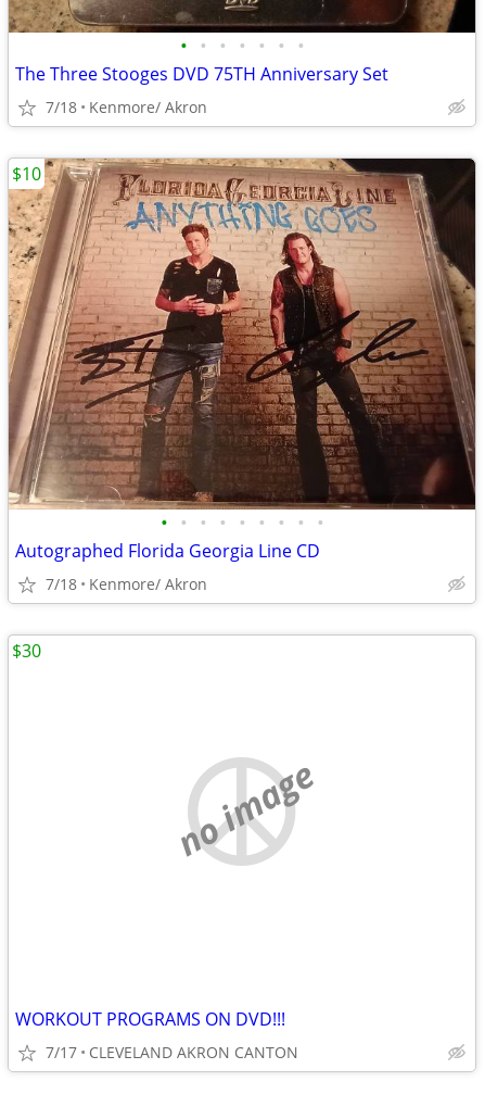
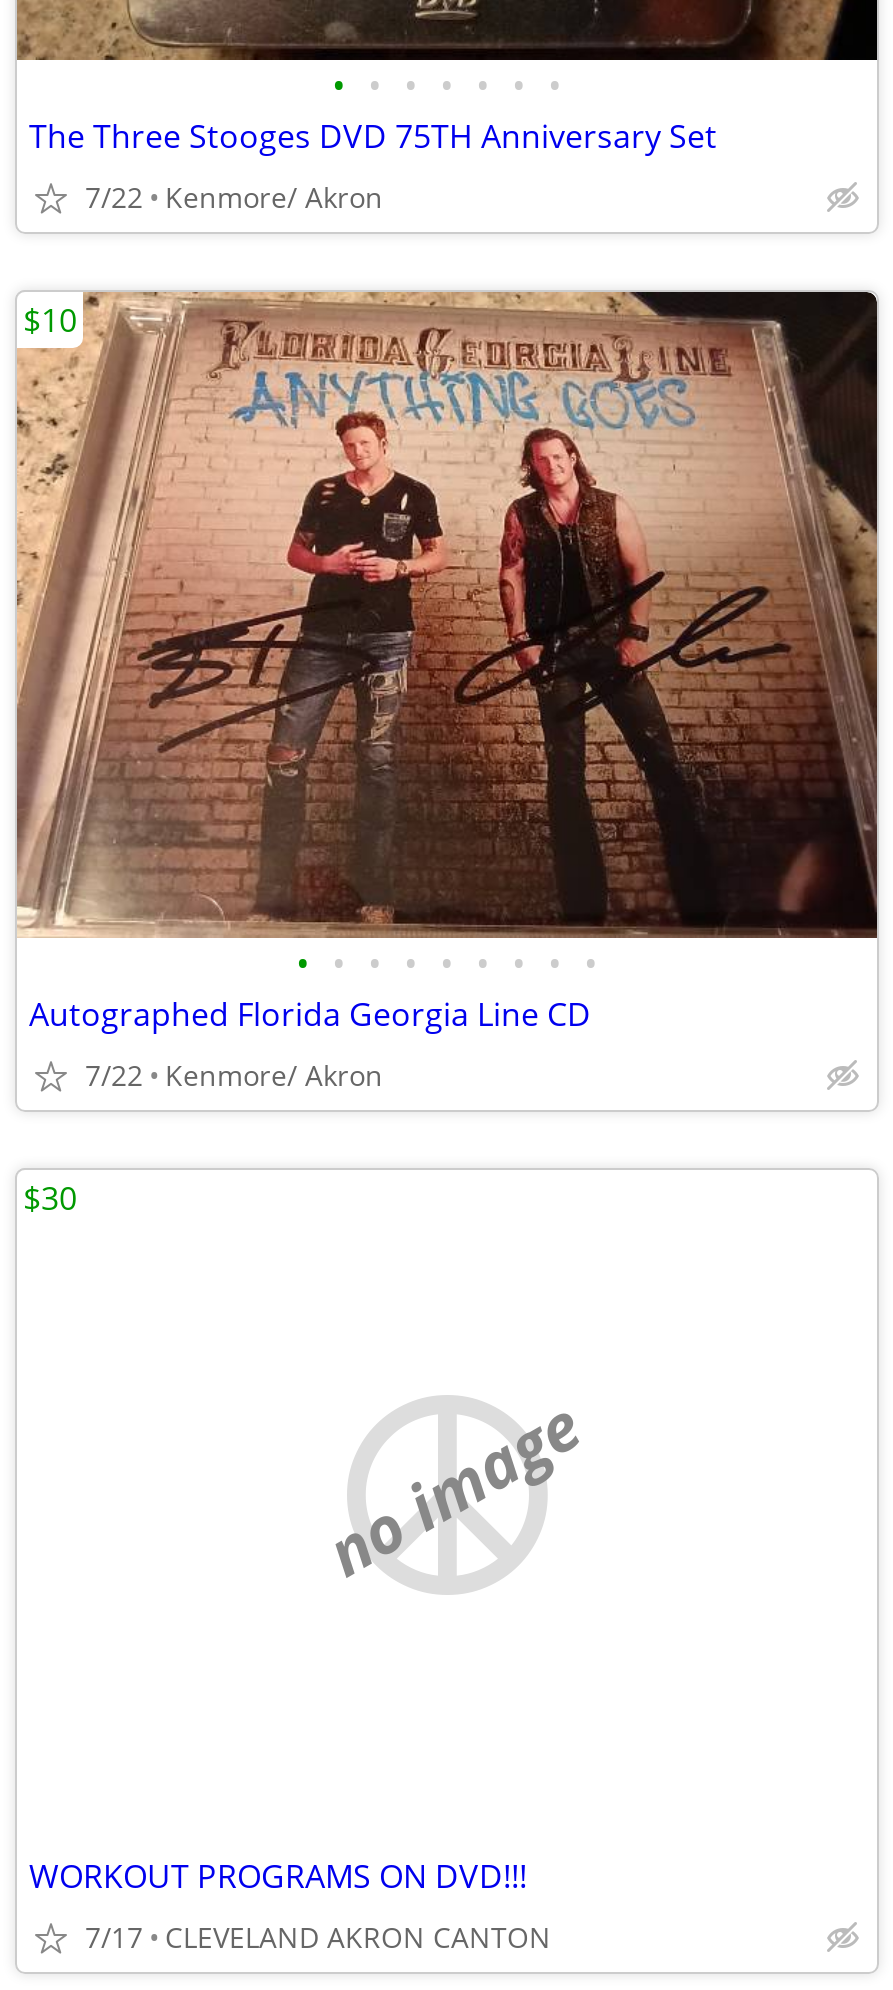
[46,97,207,117] 7/18 Kenmore/ Akron -> [85,178,383,216] 7/22 Kenmore/ Akron
[46,574,207,594] 7/18 Kenmore/ Akron -> [85,1056,383,1094] 7/22 Kenmore/ Akron

